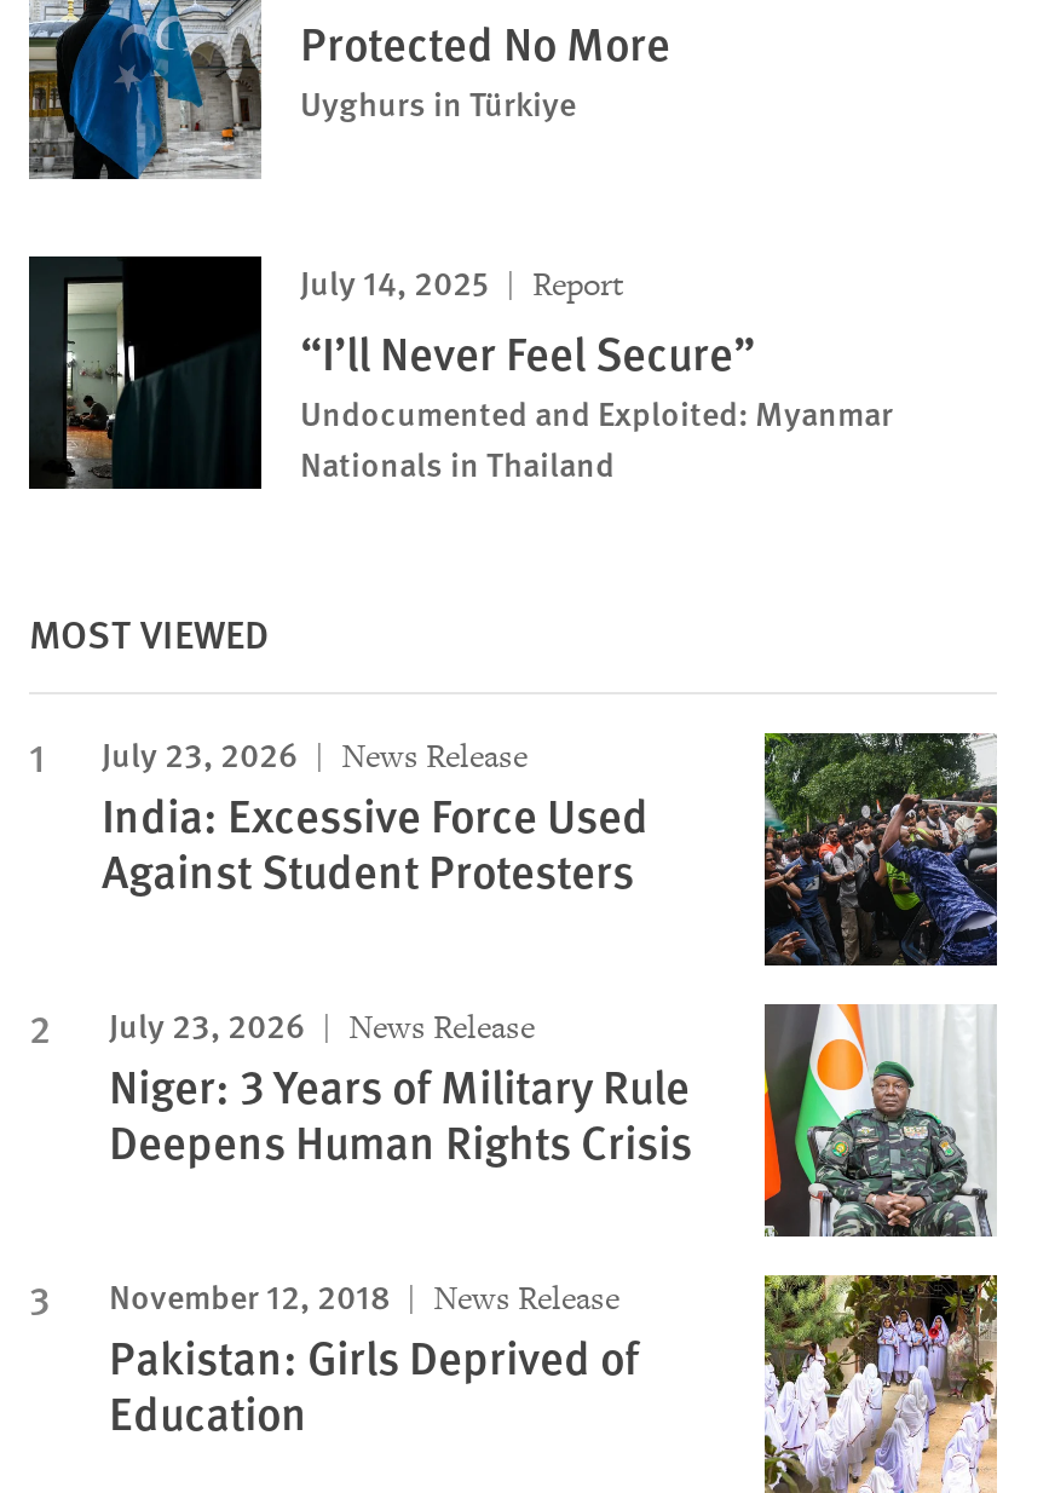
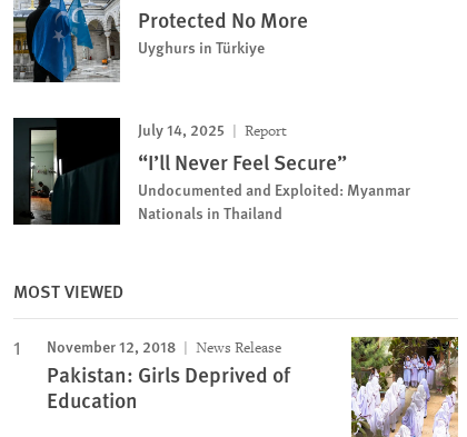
[102,728,999,1174] [image] | July 23, 2026 | News Release | India: Excessive Force Used | Against Student Protesters | July 23, 2026 | News Release | Niger: 3 Years of Military Rule | Deepens Human Rights Crisis -> none
[762,1002,995,1239] [image] -> none

